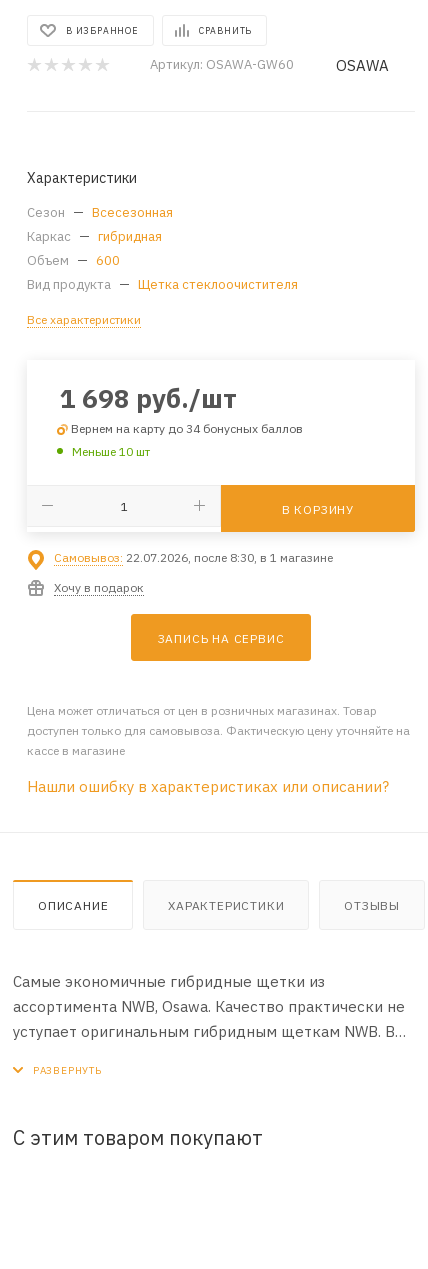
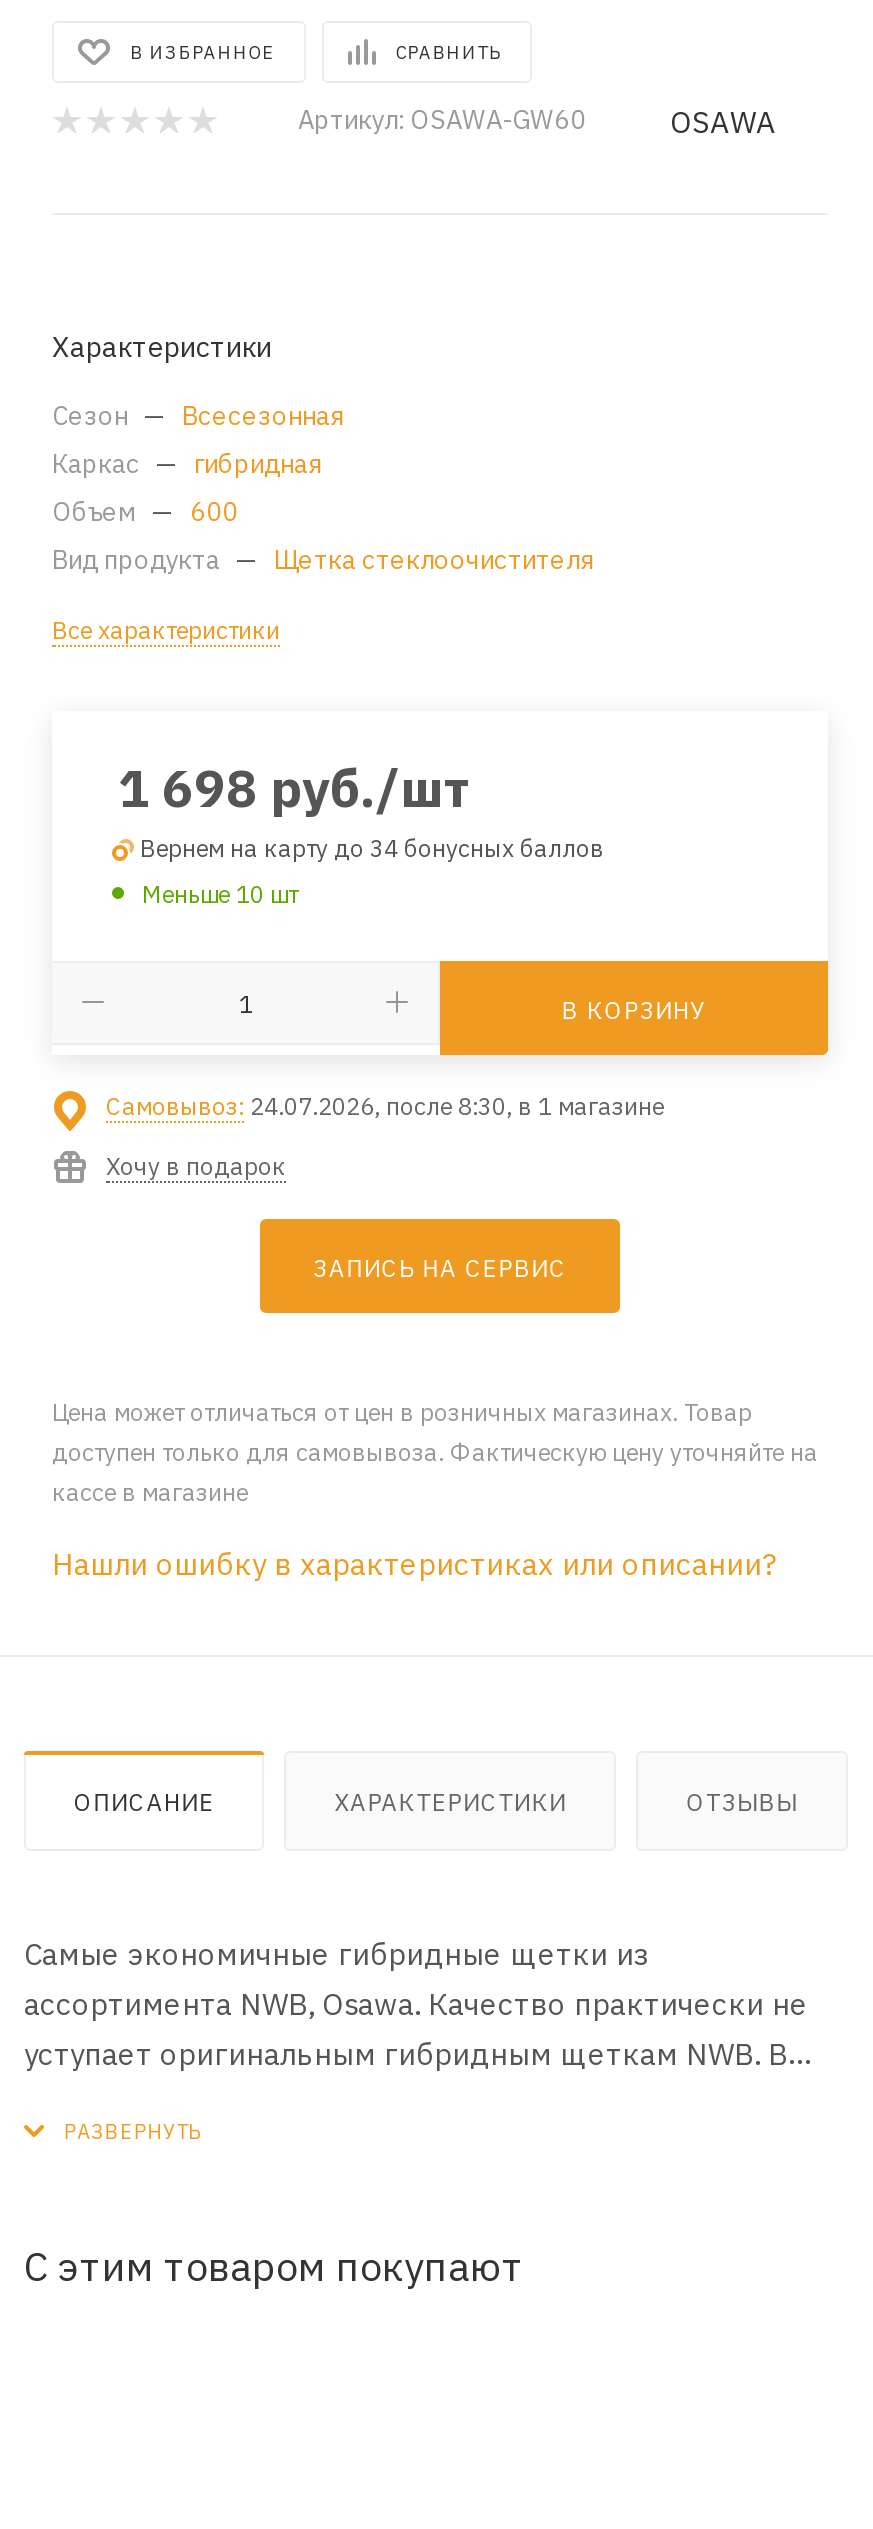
[54,550,333,565] Самовывоз: 22.07.2026, после 8:30, в 1 магазине -> [106,1090,664,1120] Самовывоз: 24.07.2026, после 8:30, в 1 магазине

